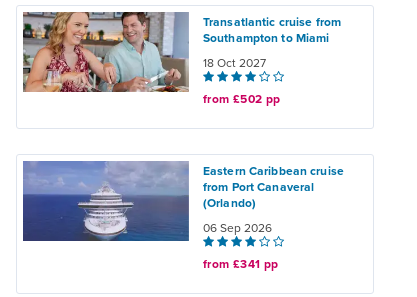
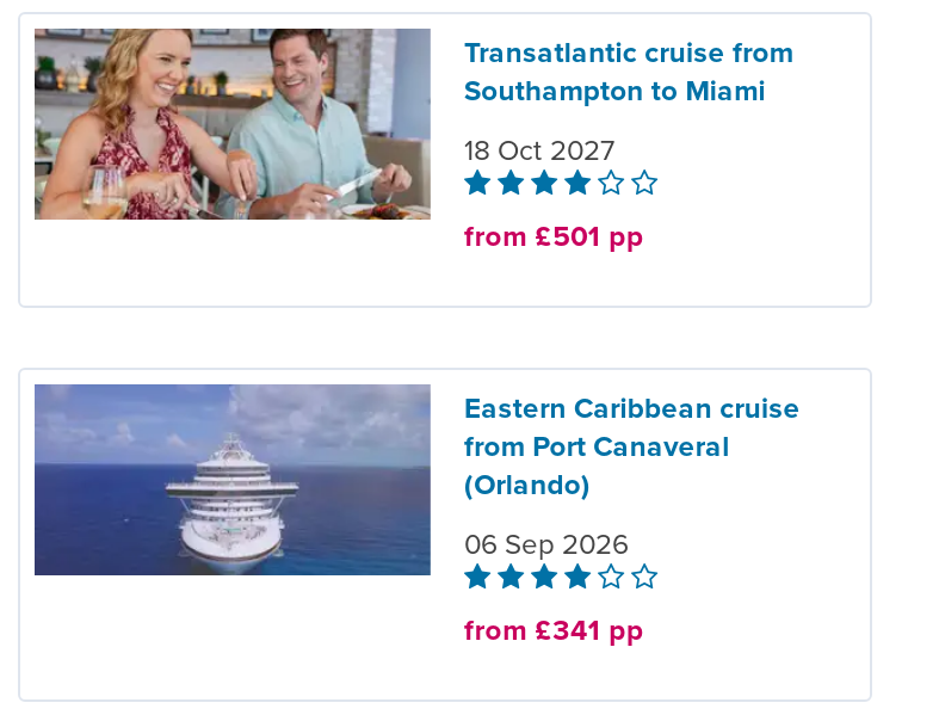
[203,92,280,106] from £502 pp -> [464,221,644,254] from £501 pp

